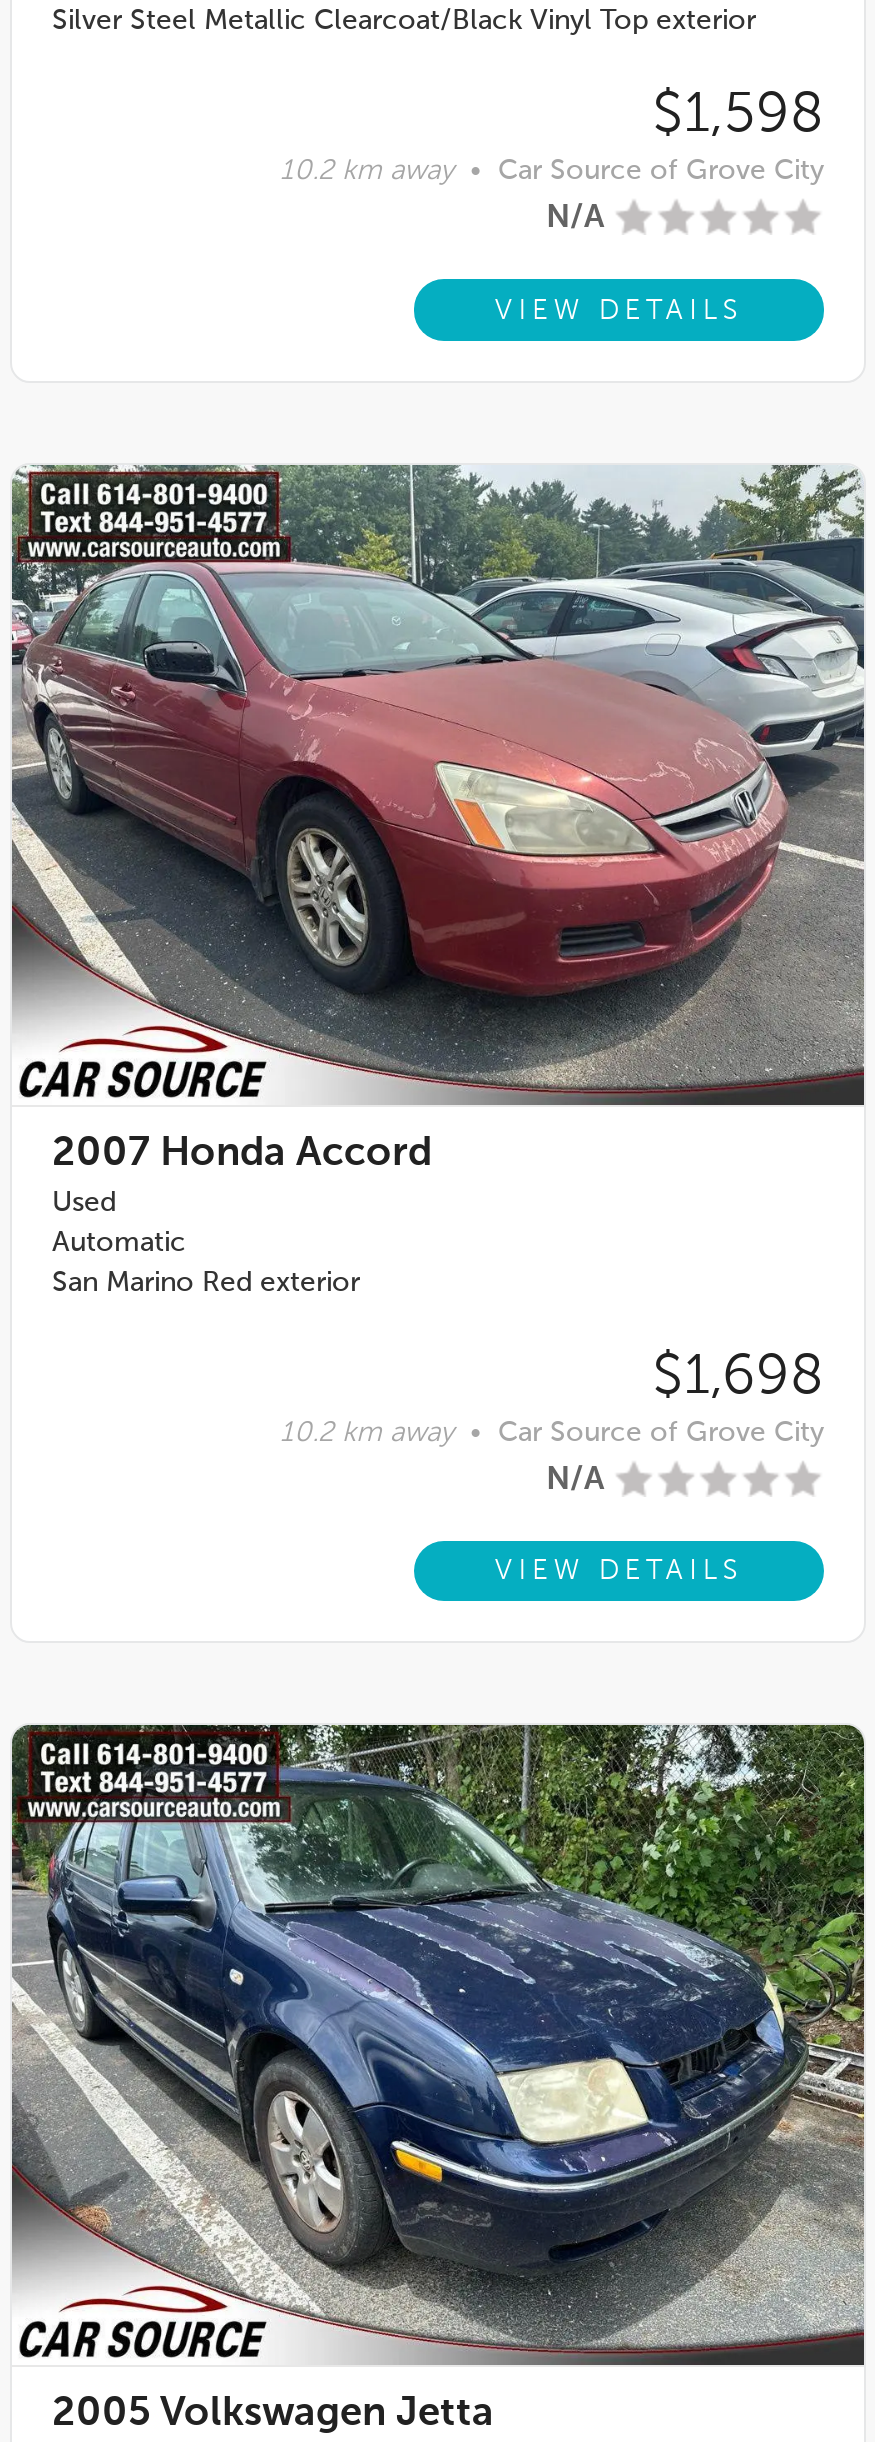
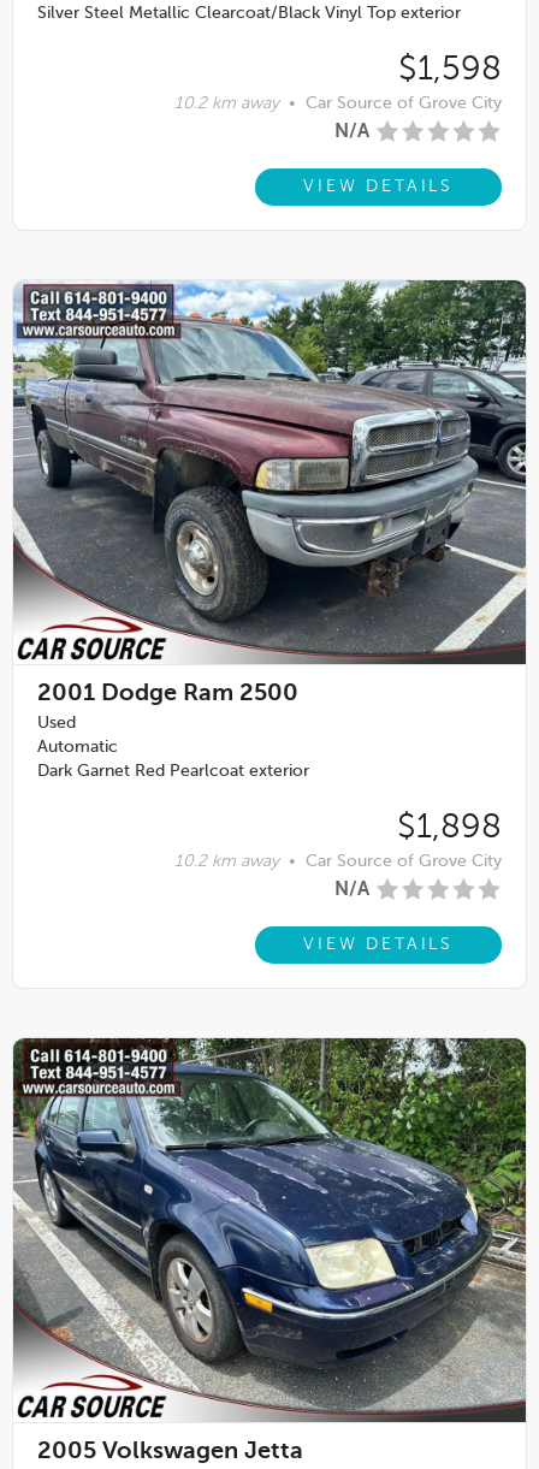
[10,464,866,1174] [image] | 2007 Honda Accord -> [12,279,527,706] [image] | 2001 Dodge Ram 2500
[52,1268,360,1296] San Marino Red exterior -> [37,763,309,780] Dark Garnet Red Pearlcoat exterior
[652,1348,824,1404] $1,698 -> [397,811,502,845] $1,898

